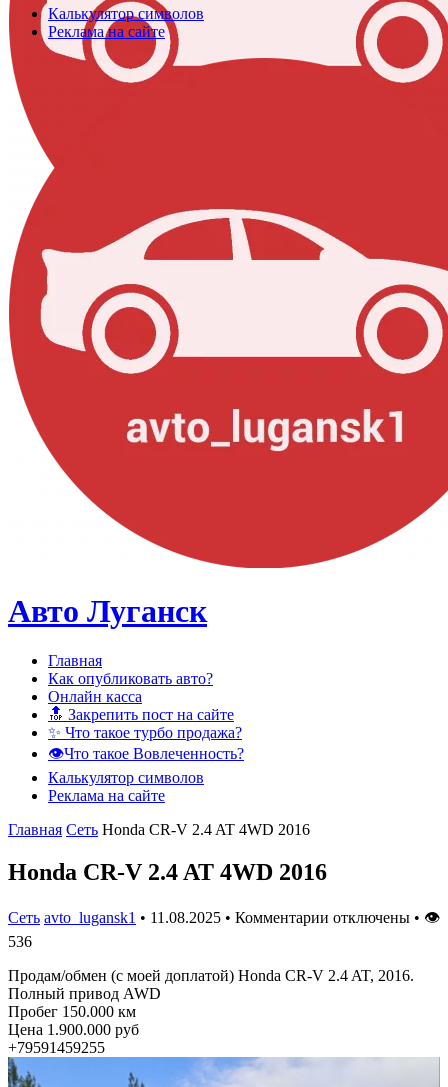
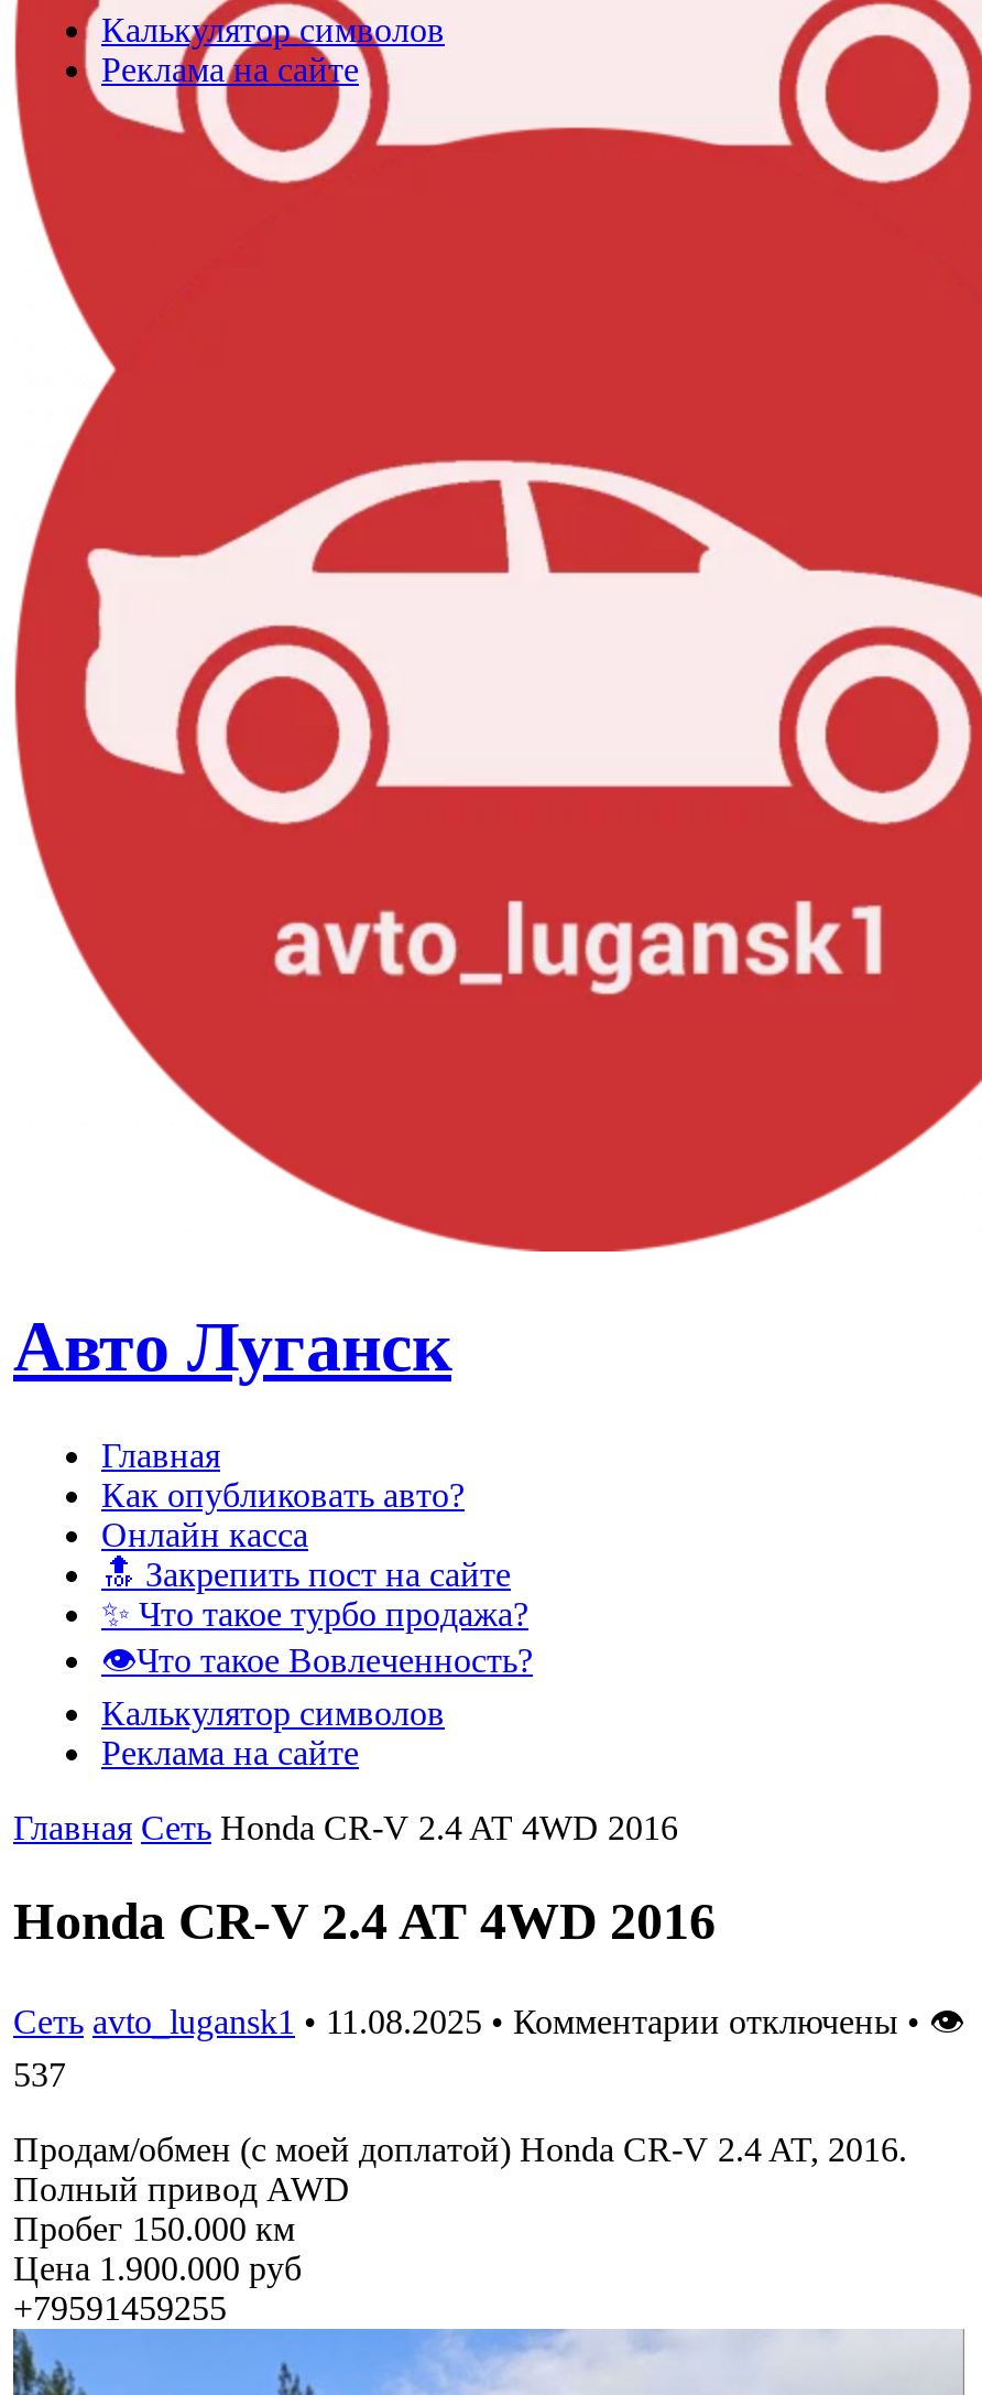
[8,933,32,950] 536 -> [13,2055,66,2092] 537

